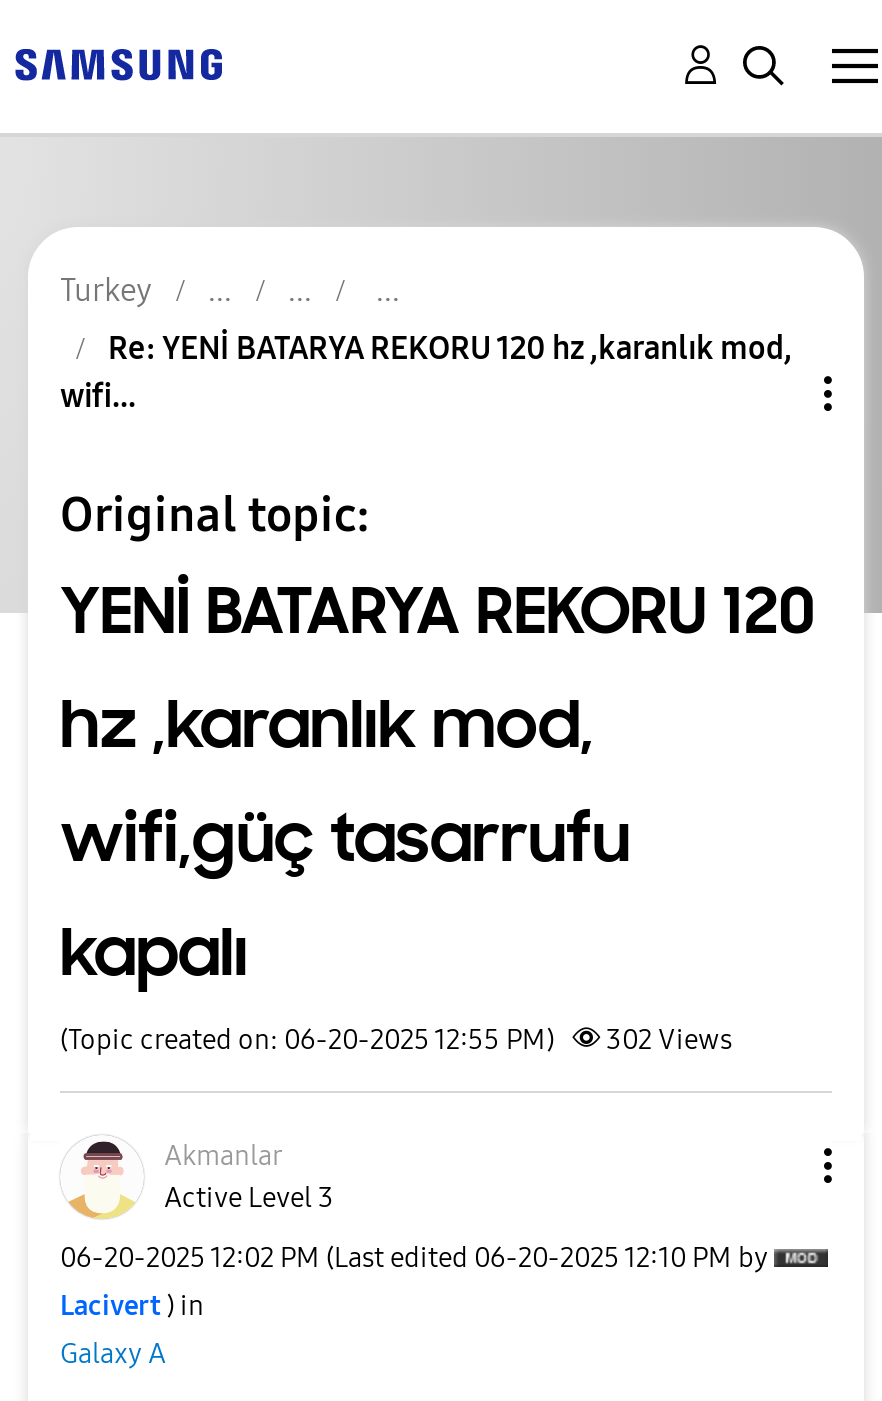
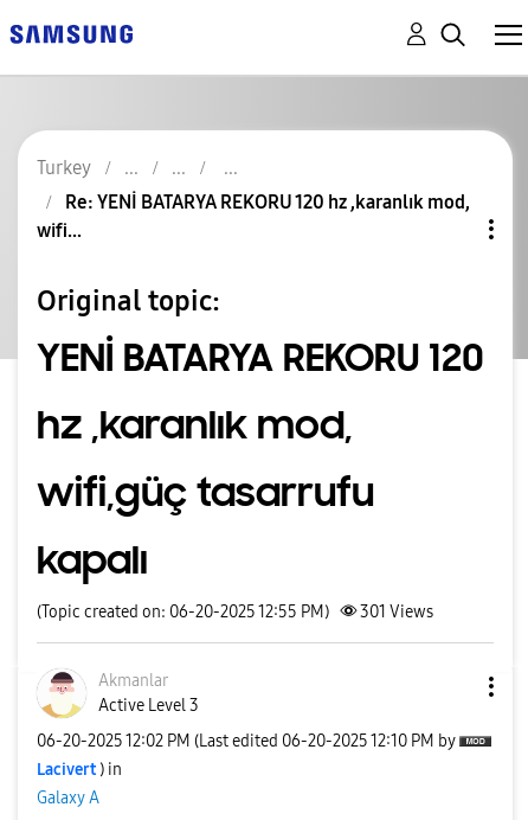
[60,1023,732,1057] (Topic created on: 06-20-2025 12:55 PM) 302 Views -> [37,602,433,622] (Topic created on: 06-20-2025 12:55 PM) 301 Views

